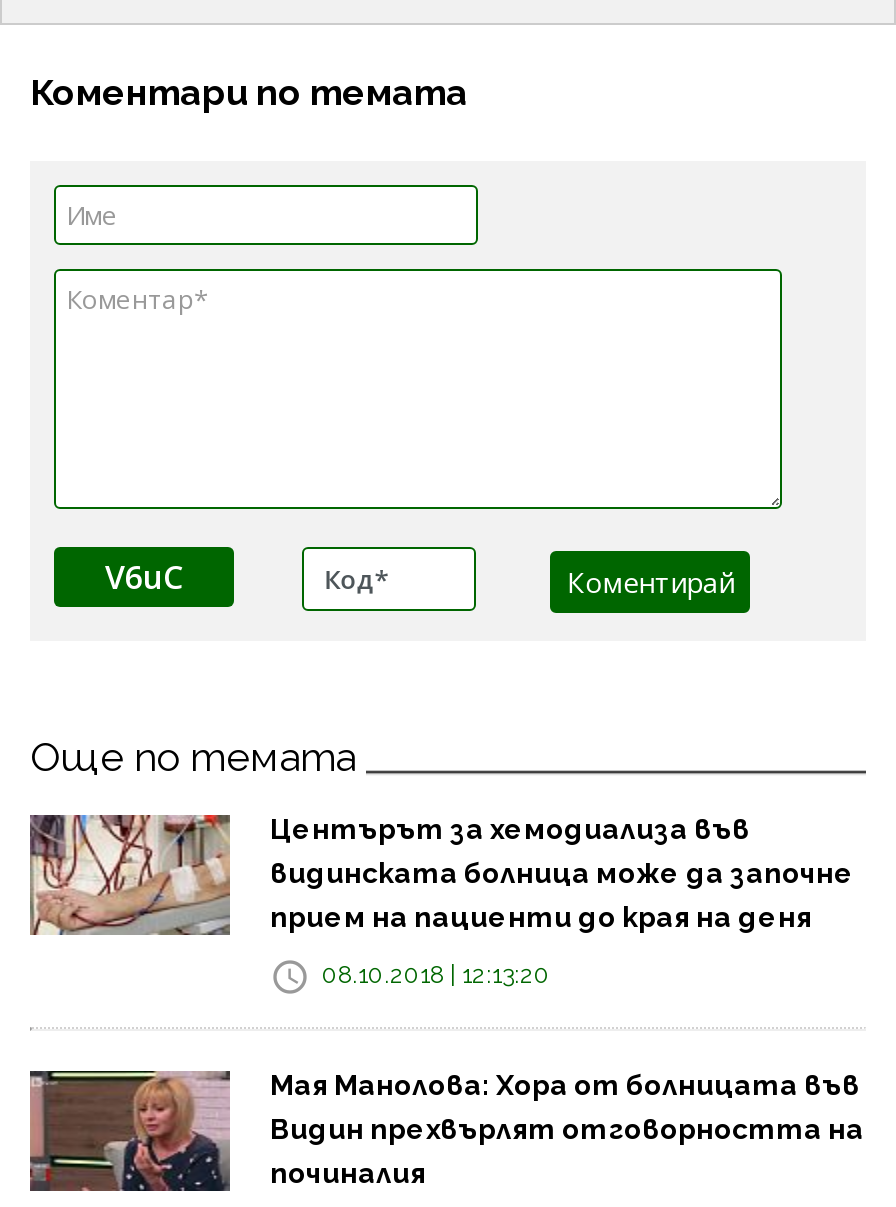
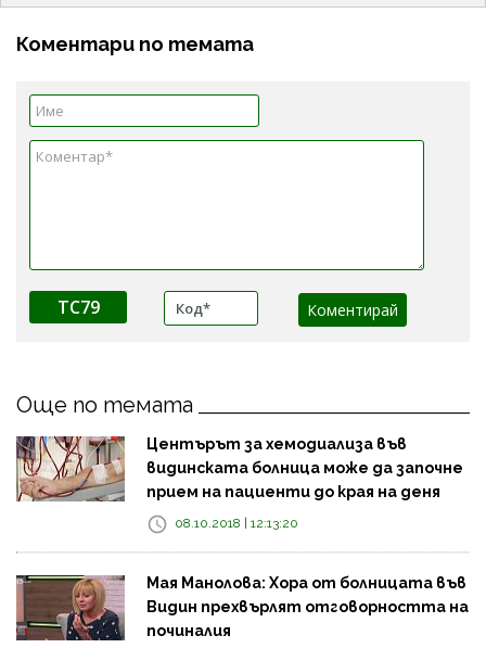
[105,554,183,598] V6uC -> [57,295,99,319] TC79

